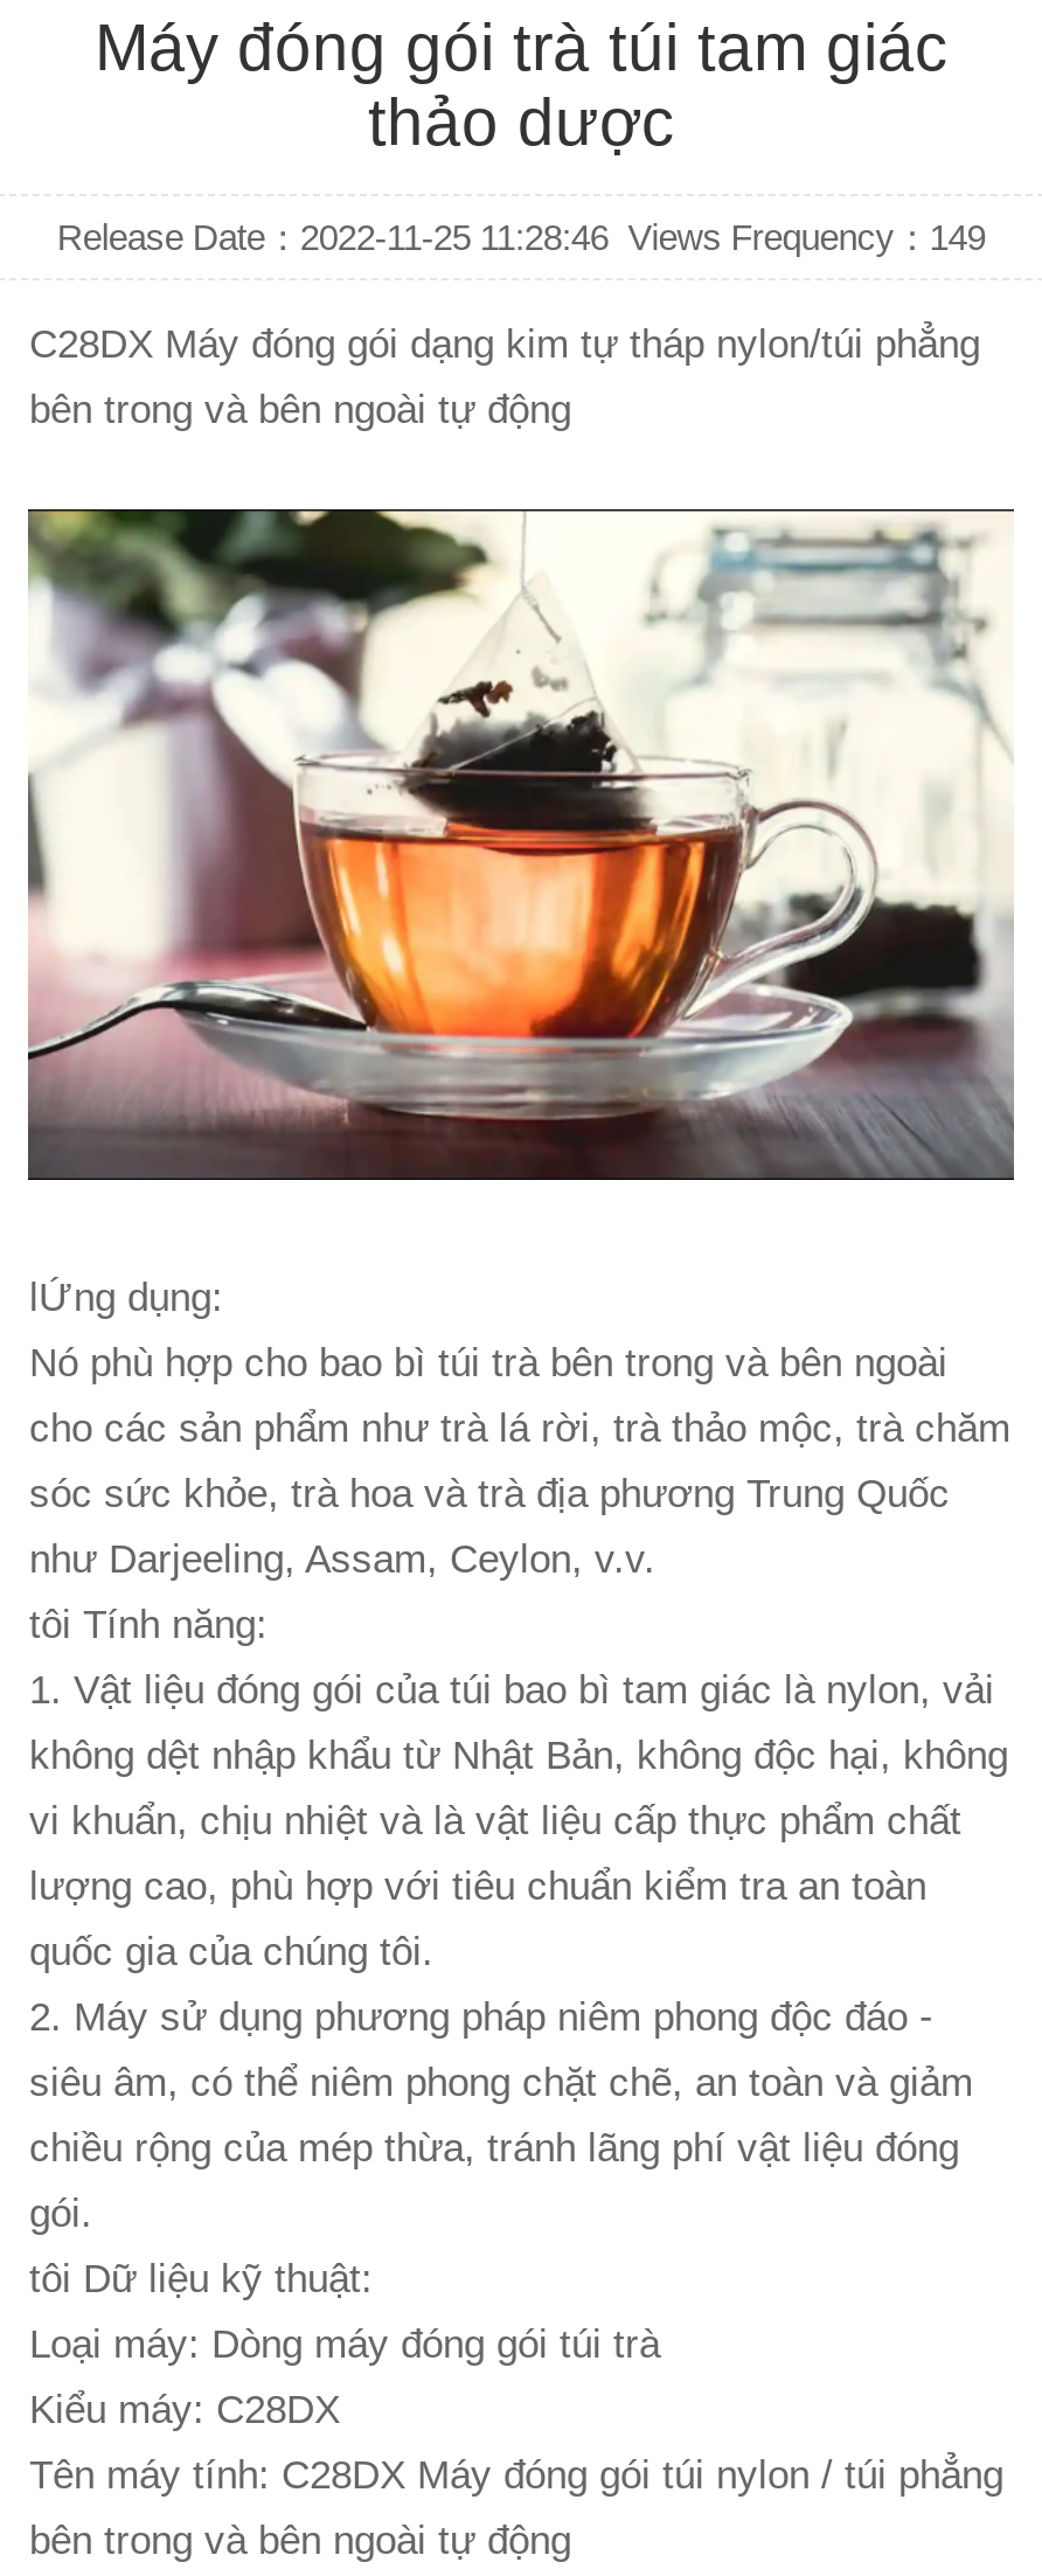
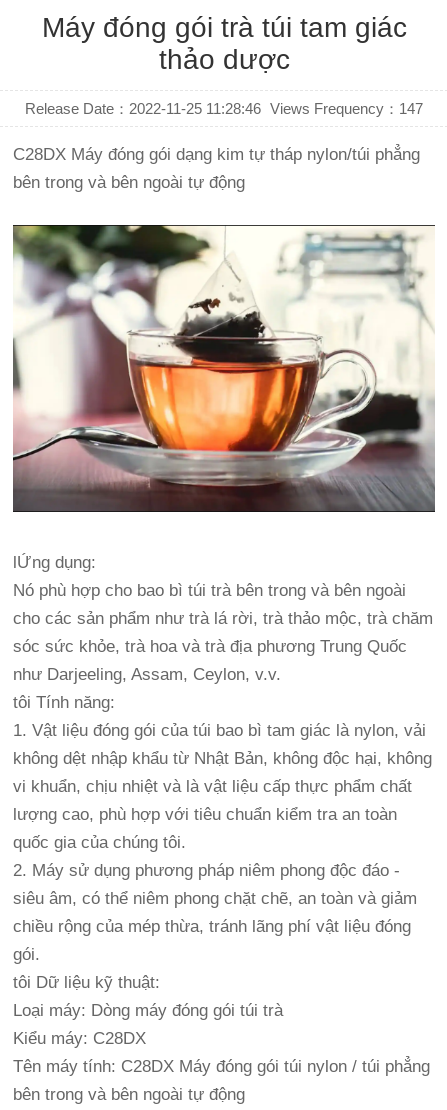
[57,217,985,257] Release Date：2022-11-25 11:28:46 Views Frequency：149 -> [25,100,423,117] Release Date：2022-11-25 11:28:46 Views Frequency：147

